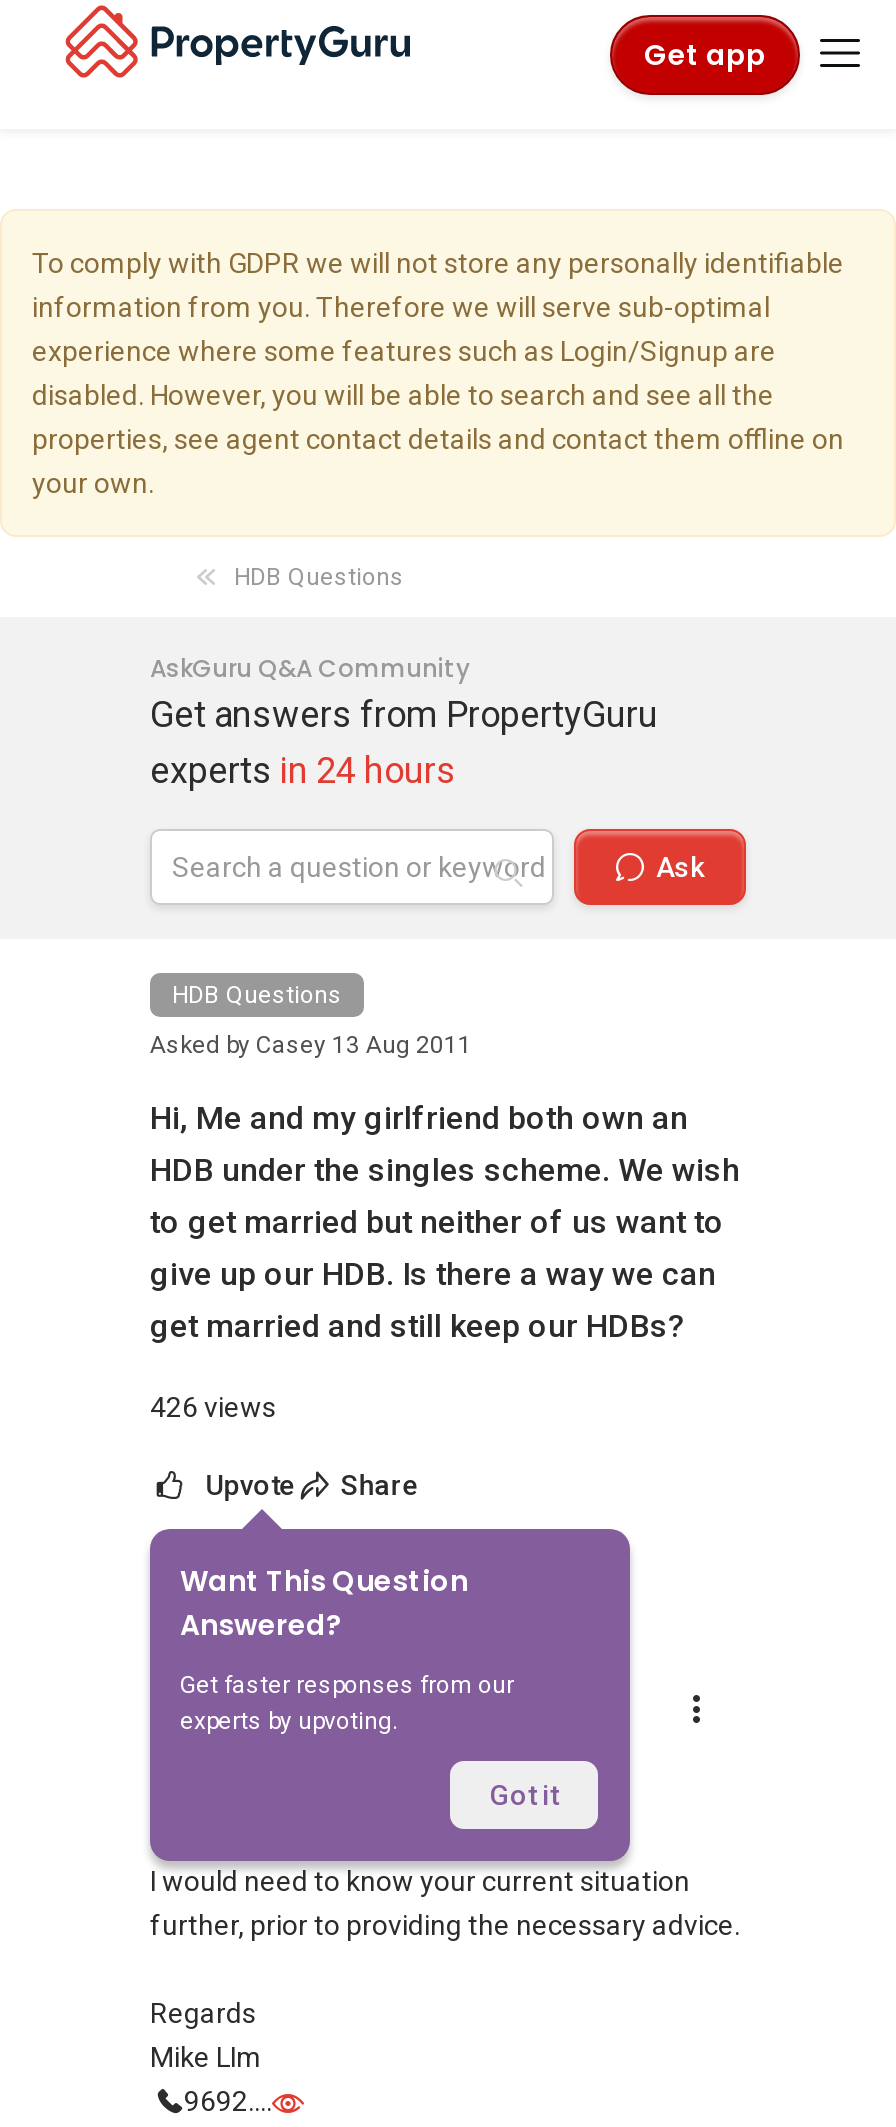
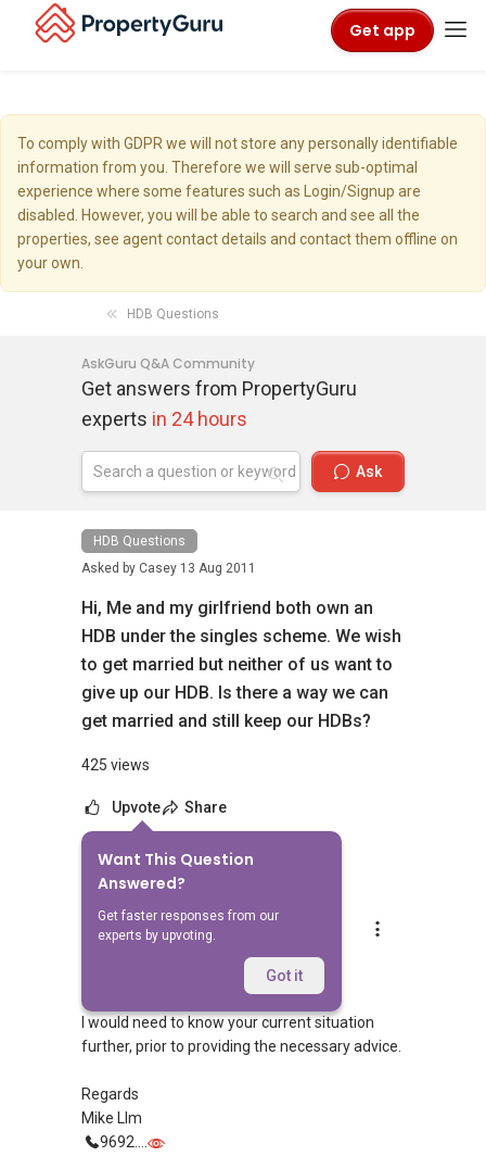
[150,1391,276,1423] 426 views -> [81,756,150,774] 425 views

